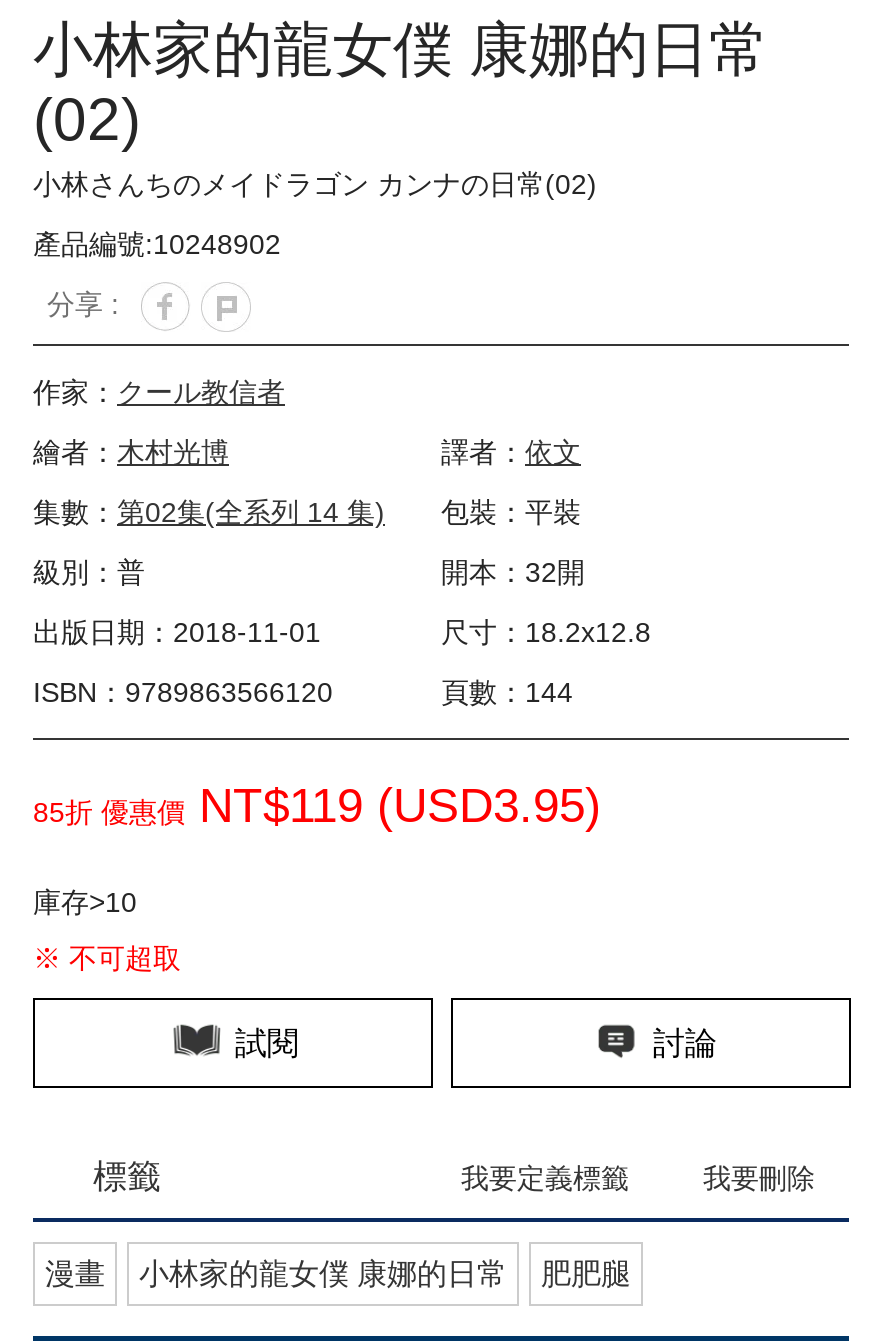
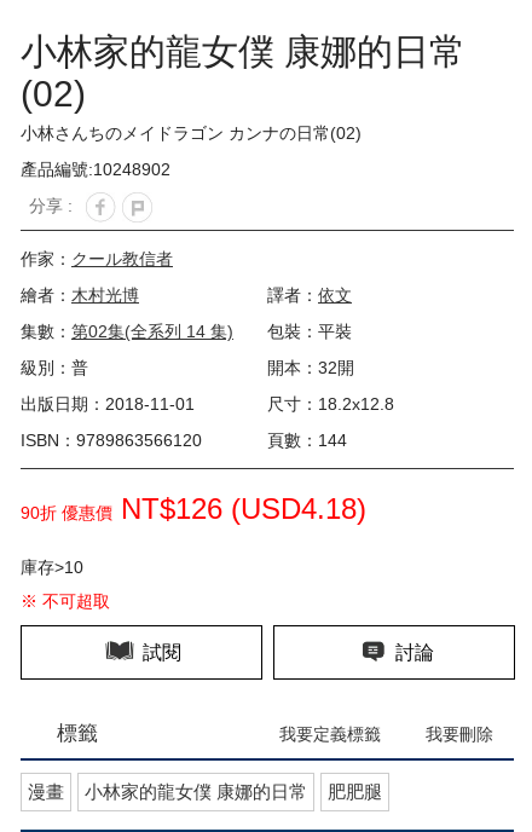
[33,778,601,832] 85折 優惠價NT$119 (USD3.95) -> [21,492,366,525] 90折 優惠價NT$126 (USD4.18)

